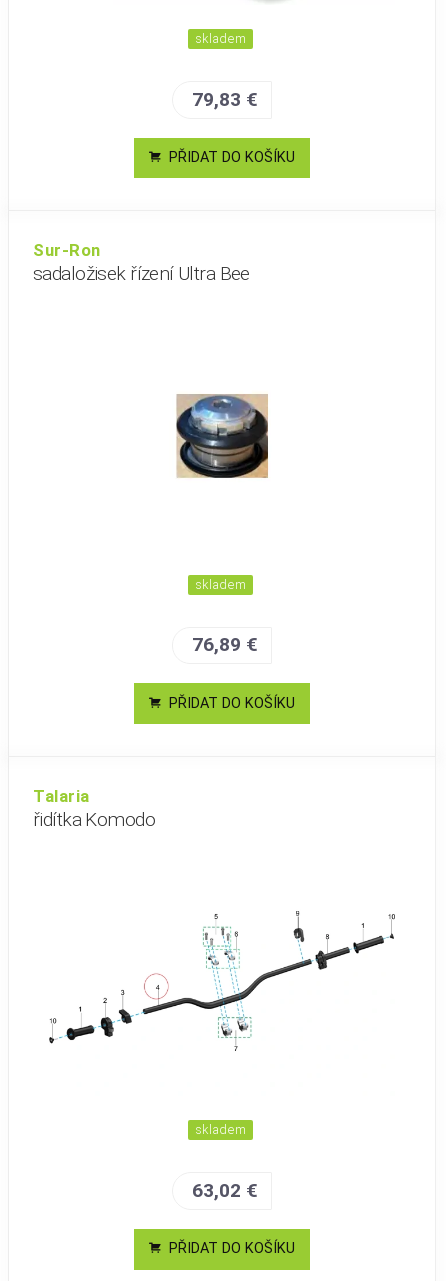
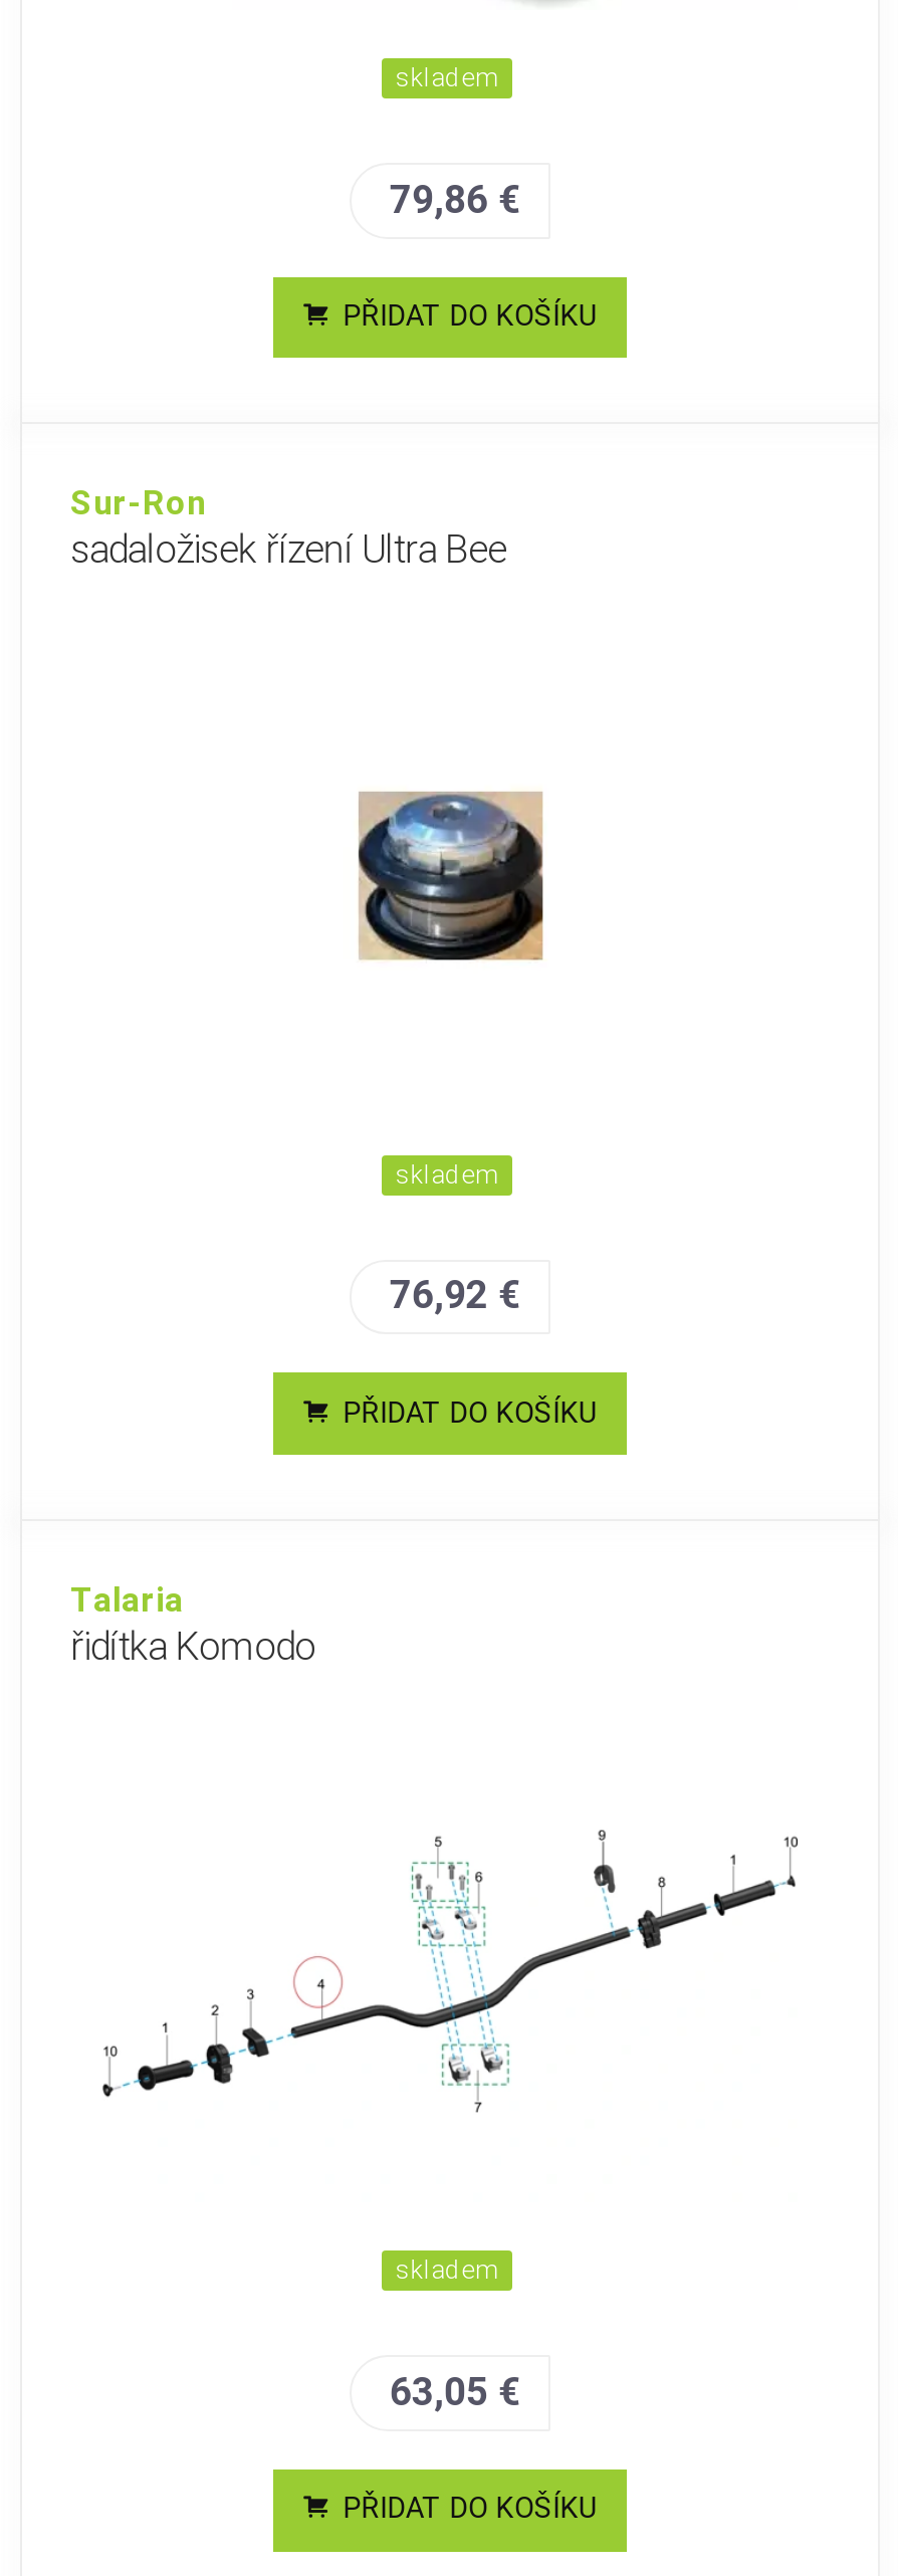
[192,88,258,111] 79,83 € -> [390,176,522,222] 79,86 €
[192,633,258,656] 76,89 € -> [390,1273,522,1319] 76,92 €
[192,1179,258,1202] 63,02 € -> [390,2369,522,2416] 63,05 €

